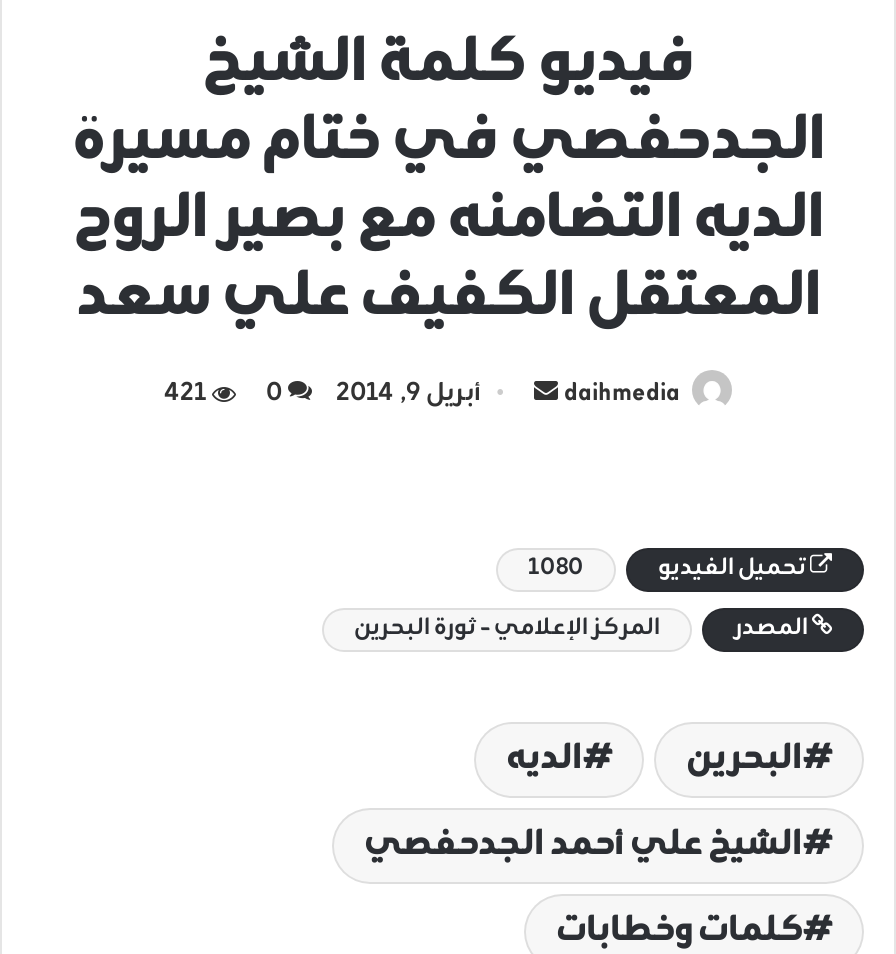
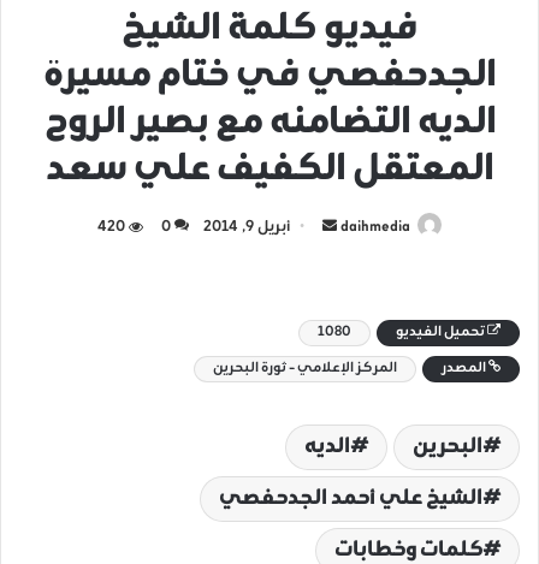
[164,382,206,406] 421 -> [97,220,125,234] 420

